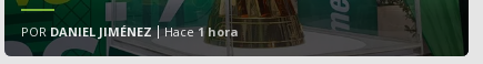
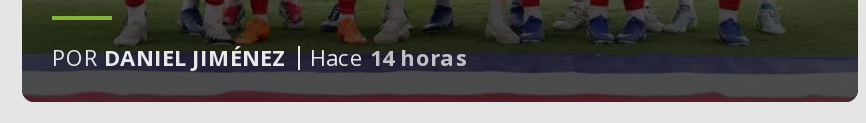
[21,23,239,40] POR DANIEL JIMÉNEZ Hace 1 hora -> [52,42,468,72] POR DANIEL JIMÉNEZ Hace 14 horas

